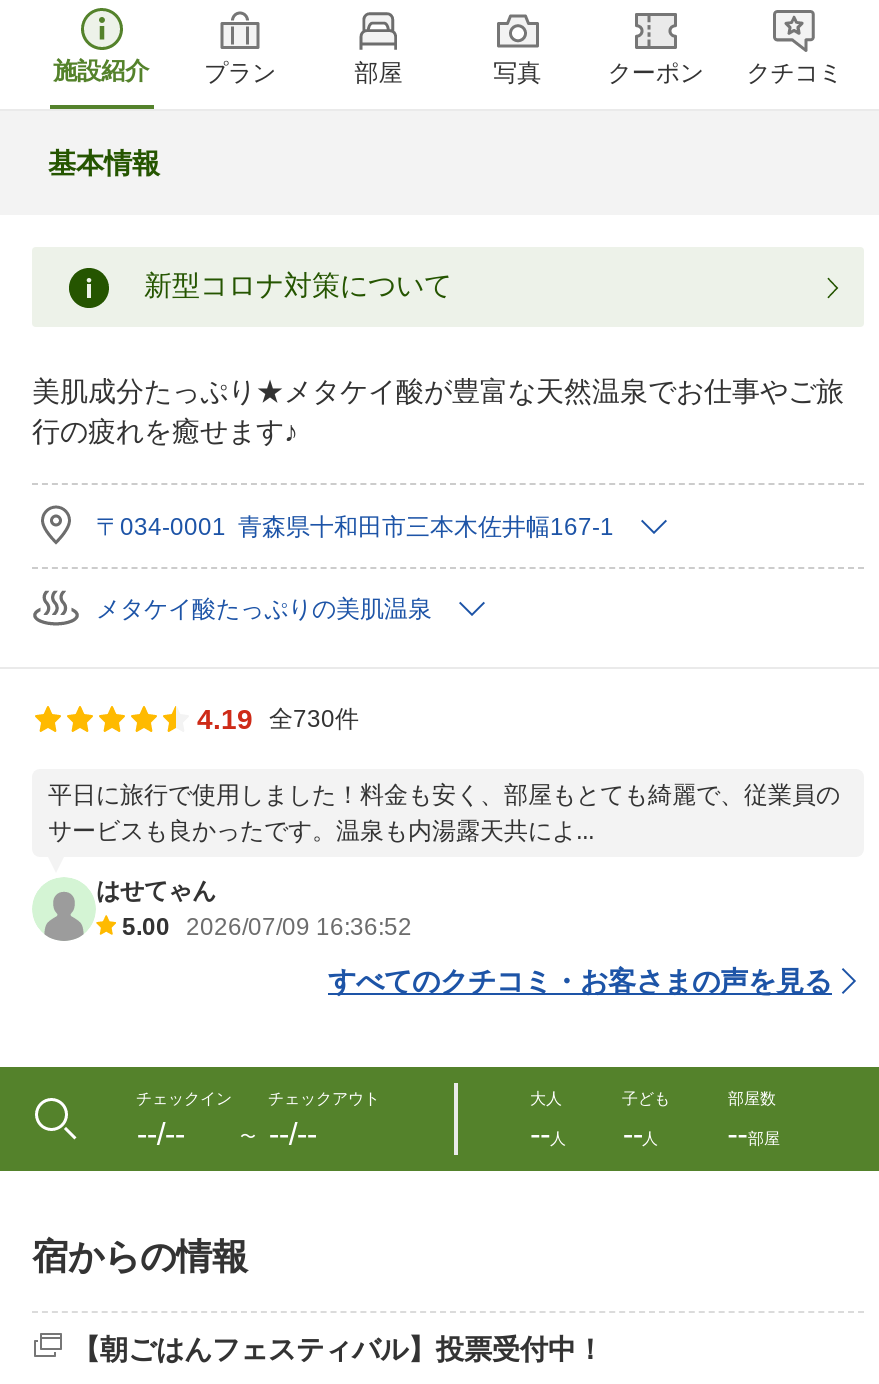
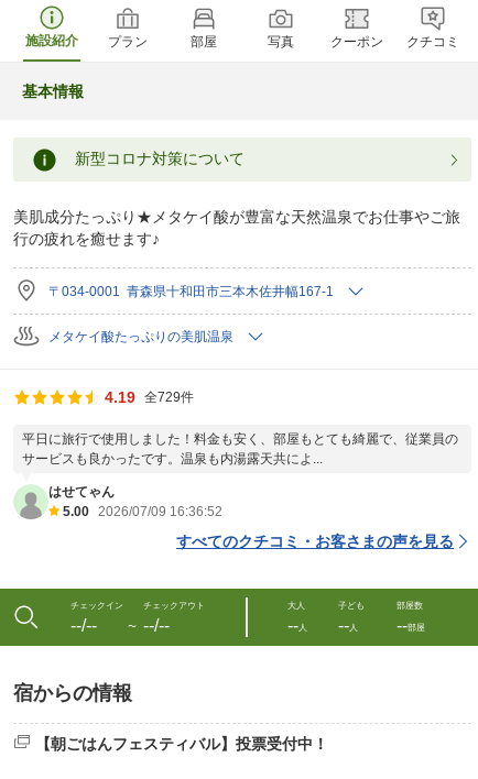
[197,703,359,735] 4.19 全730件 -> [104,388,193,406] 4.19 全729件

